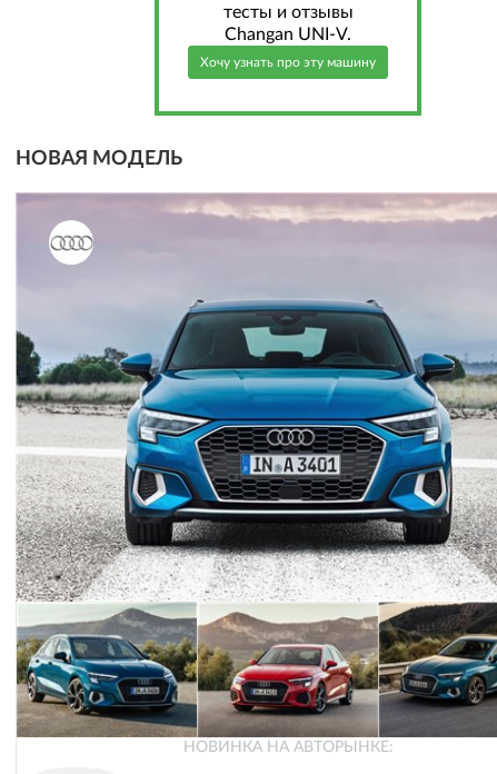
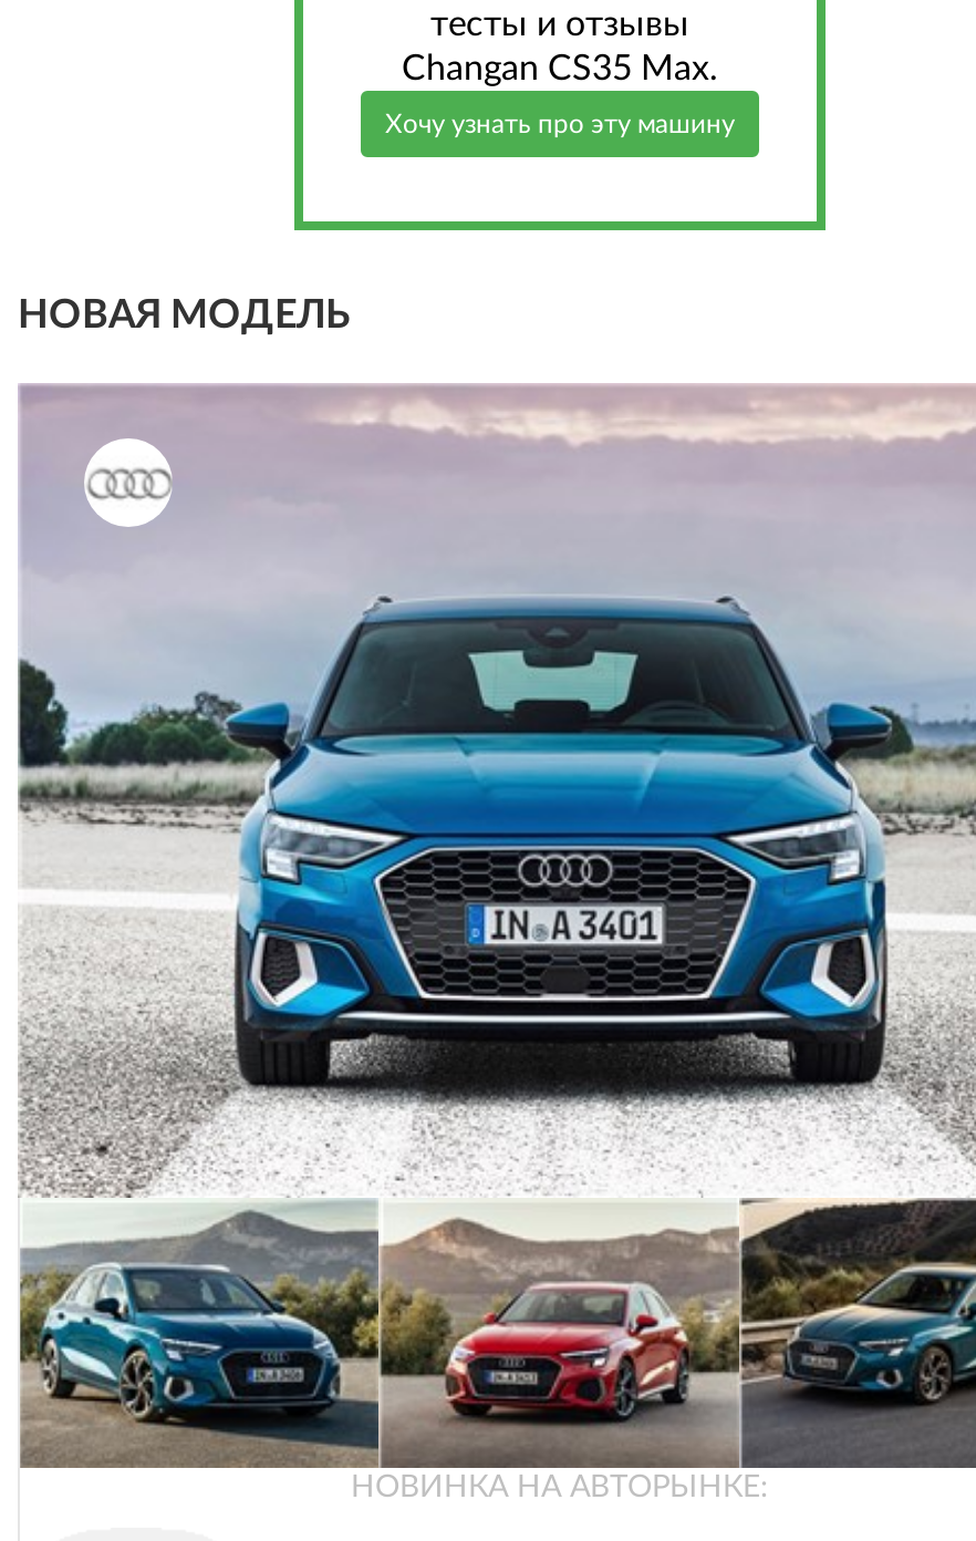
[225,25,351,43] Changan UNI-V. -> [402,50,718,85] Changan CS35 Max.

